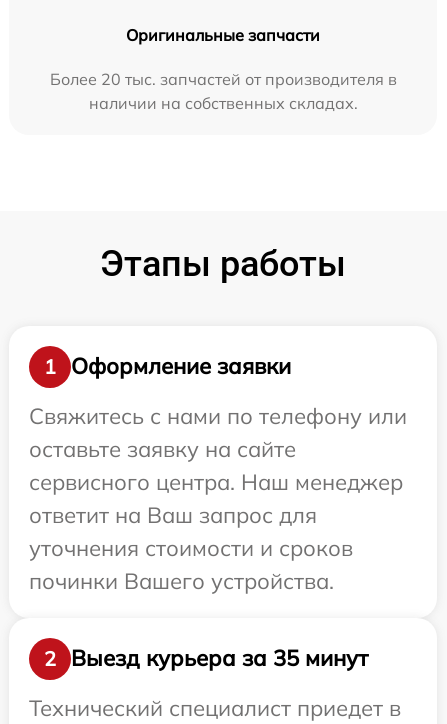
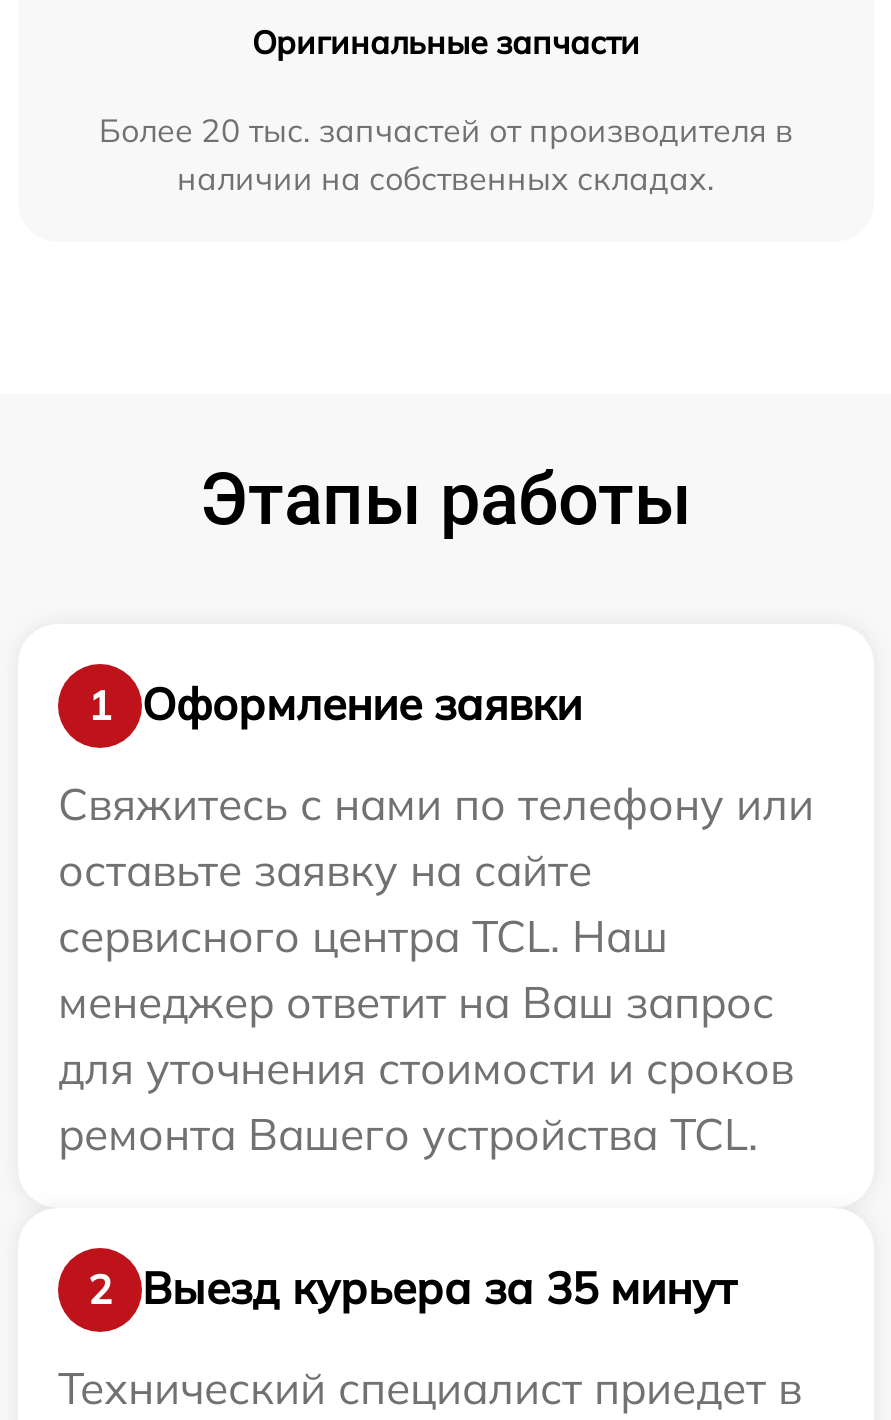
[29,467,403,594] сервисного центра. Наш менеджер | ответит на Ваш запрос для | уточнения стоимости и сроков | починки Вашего устройства. -> [58,907,794,1161] сервисного центра TCL. Наш | менеджер ответит на Ваш запрос | для уточнения стоимости и сроков | ремонта Вашего устройства TCL.

